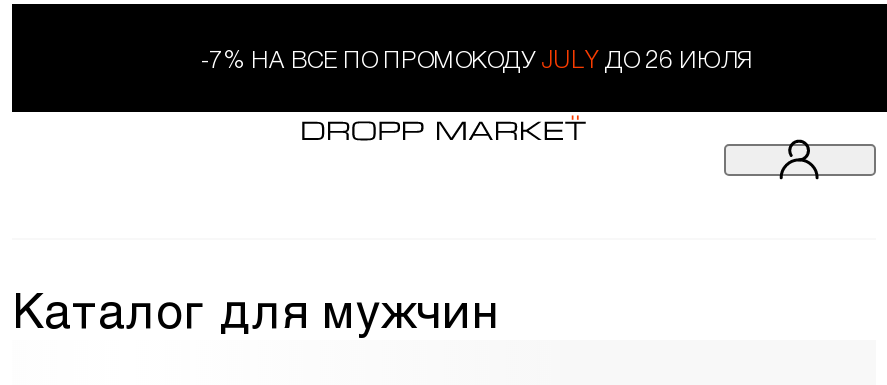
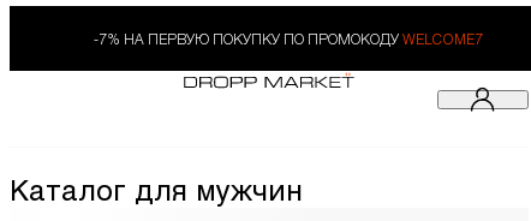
[201,44,751,72] -7% НА ВСЕ ПО ПРОМОКОДУ JULY ДО 26 ИЮЛЯ -> [94,30,483,47] -7% НА ПЕРВУЮ ПОКУПКУ ПО ПРОМОКОДУ WELCOME7

